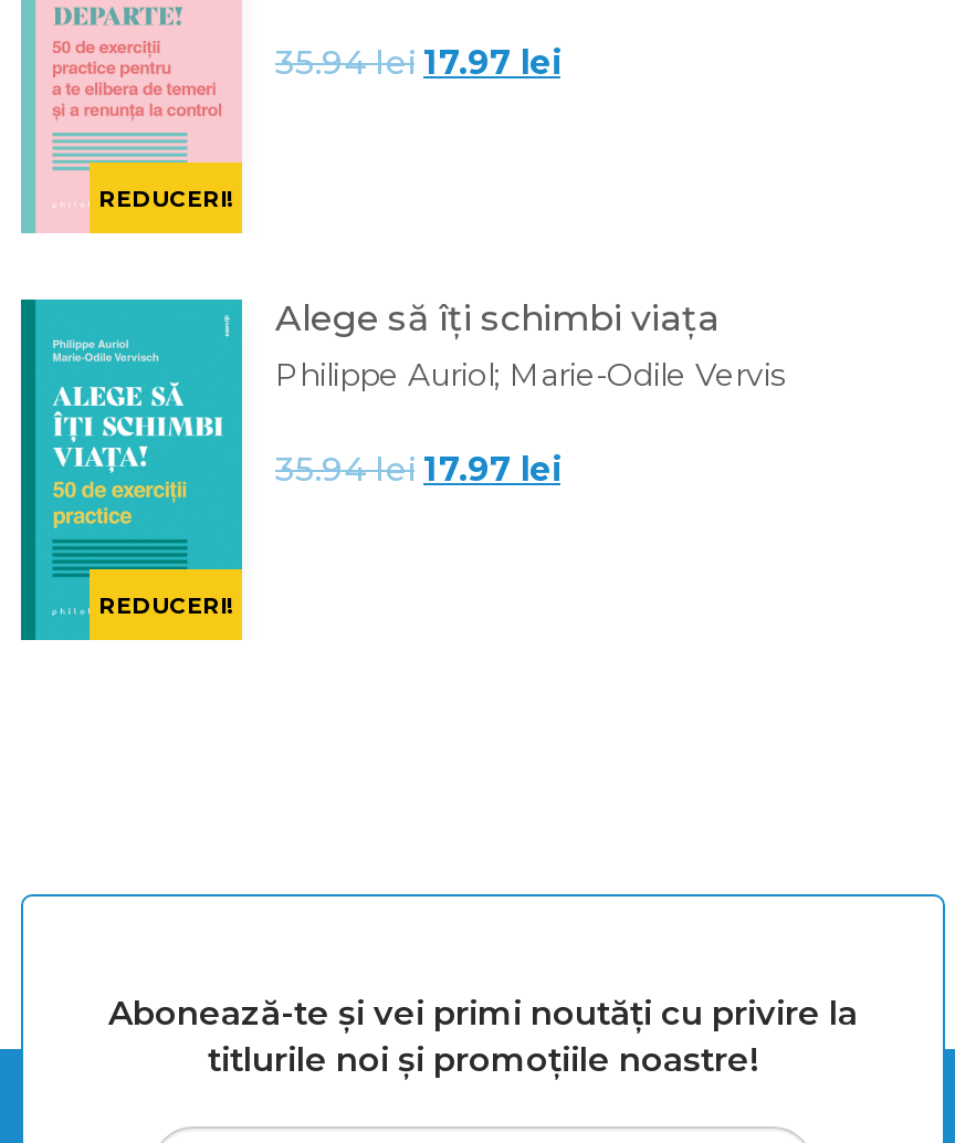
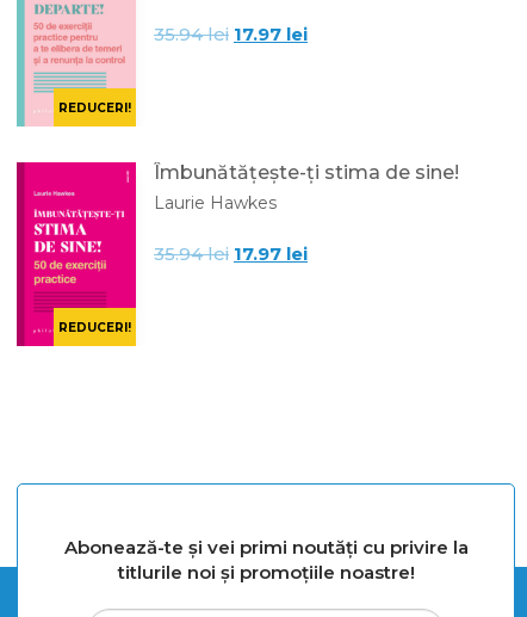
[19,296,786,643] [image] | Alege să îți schimbi viața | Philippe Auriol; Marie-Odile Vervis -> [15,161,459,347] [image] | Îmbunătățește-ți stima de sine! | Laurie Hawkes

